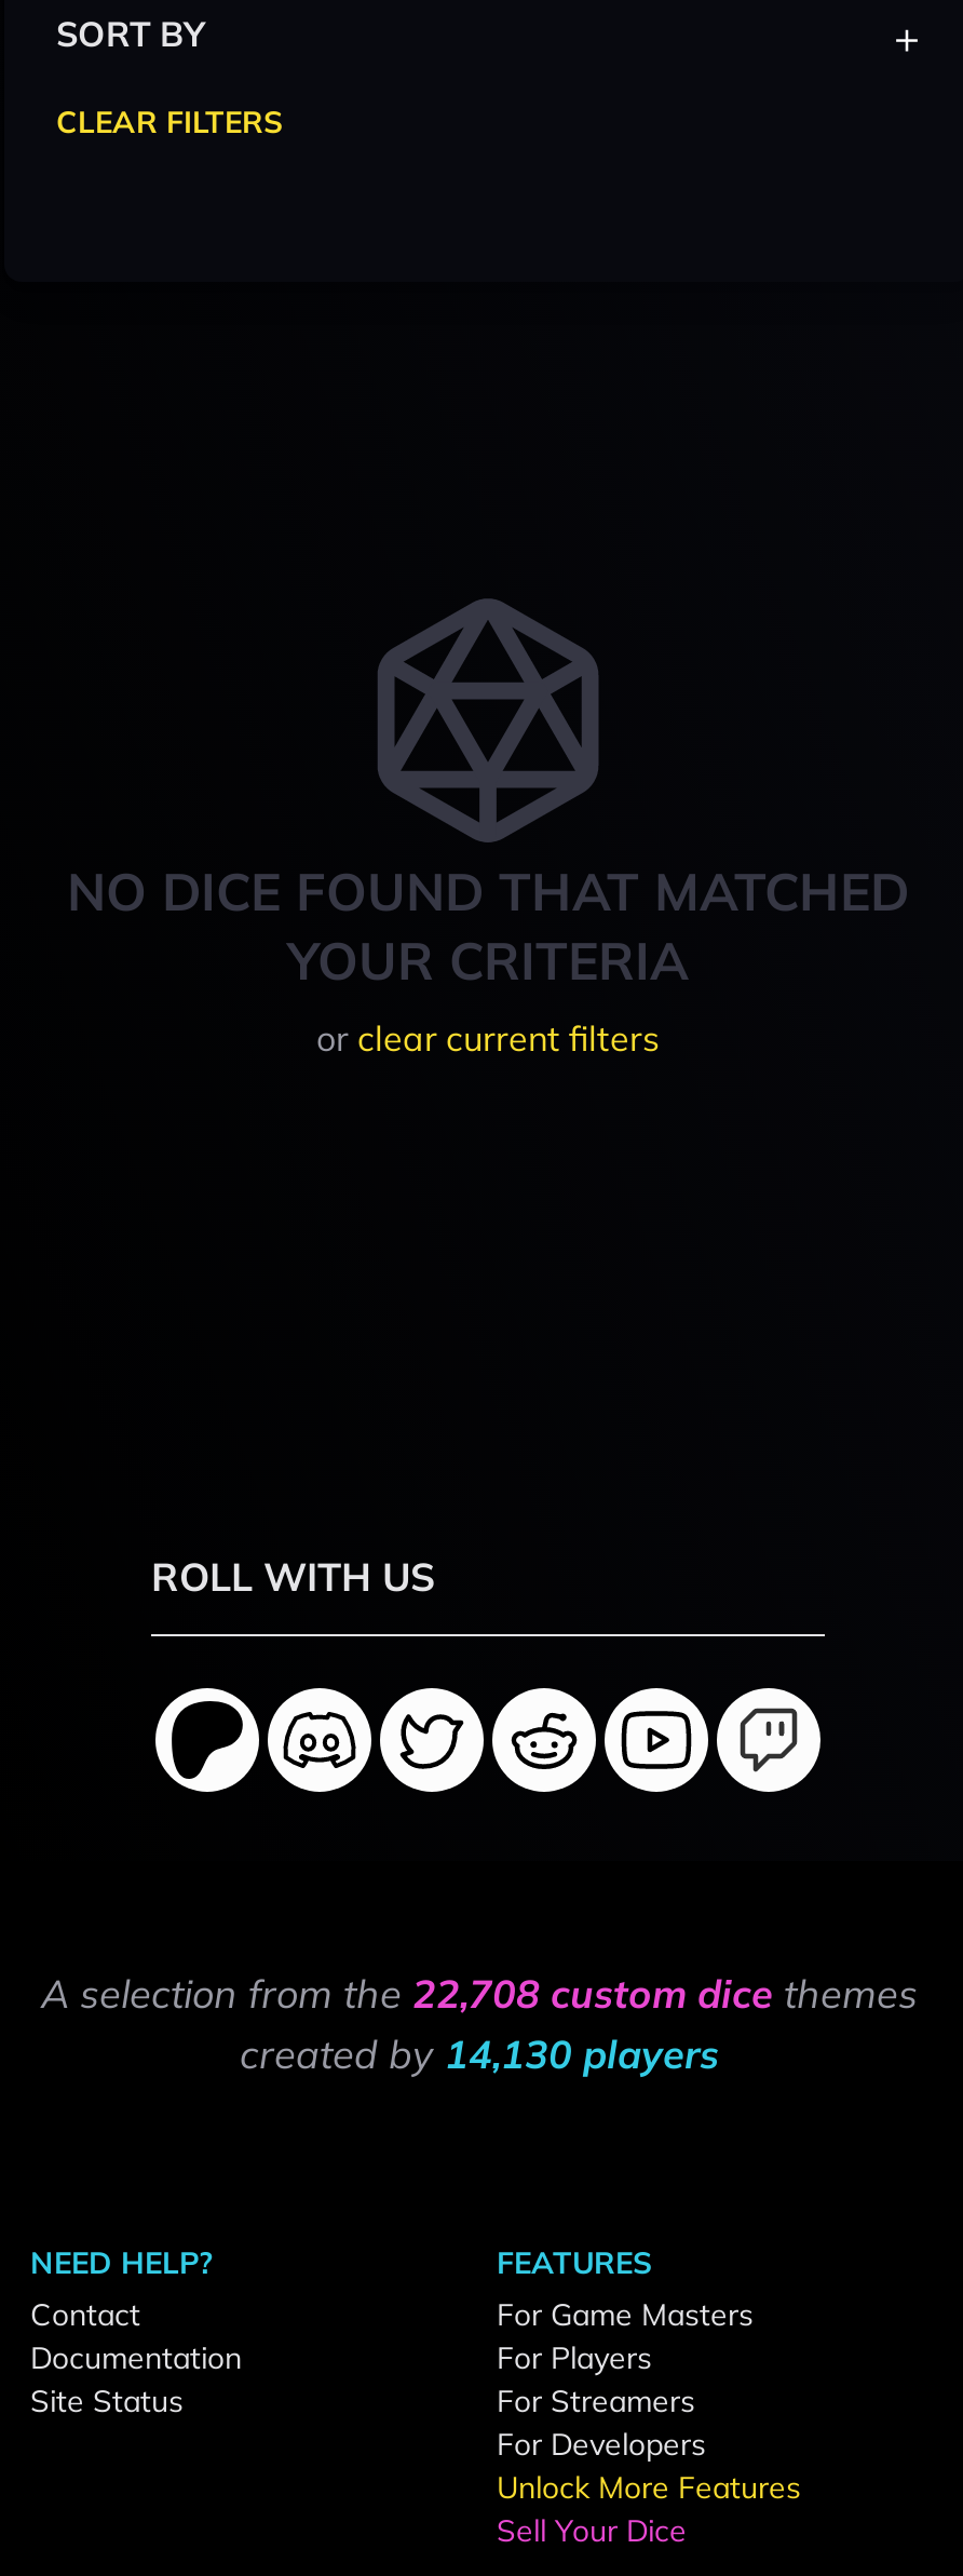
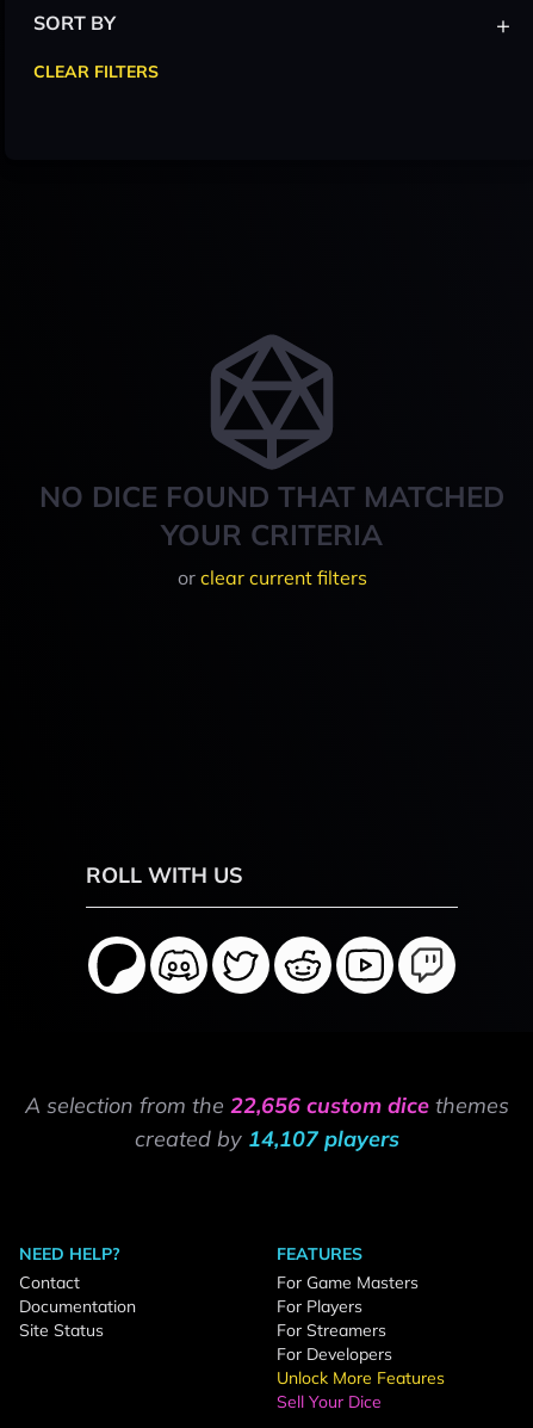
[41,1969,918,2019] A selection from the 22,708 custom dice themes -> [25,1092,509,1119] A selection from the 22,656 custom dice themes
[240,2029,719,2079] created by 14,130 players -> [135,1125,399,1152] created by 14,107 players

